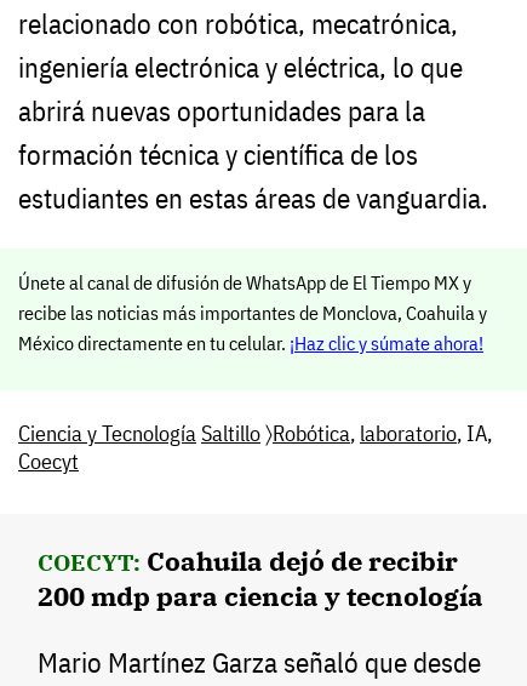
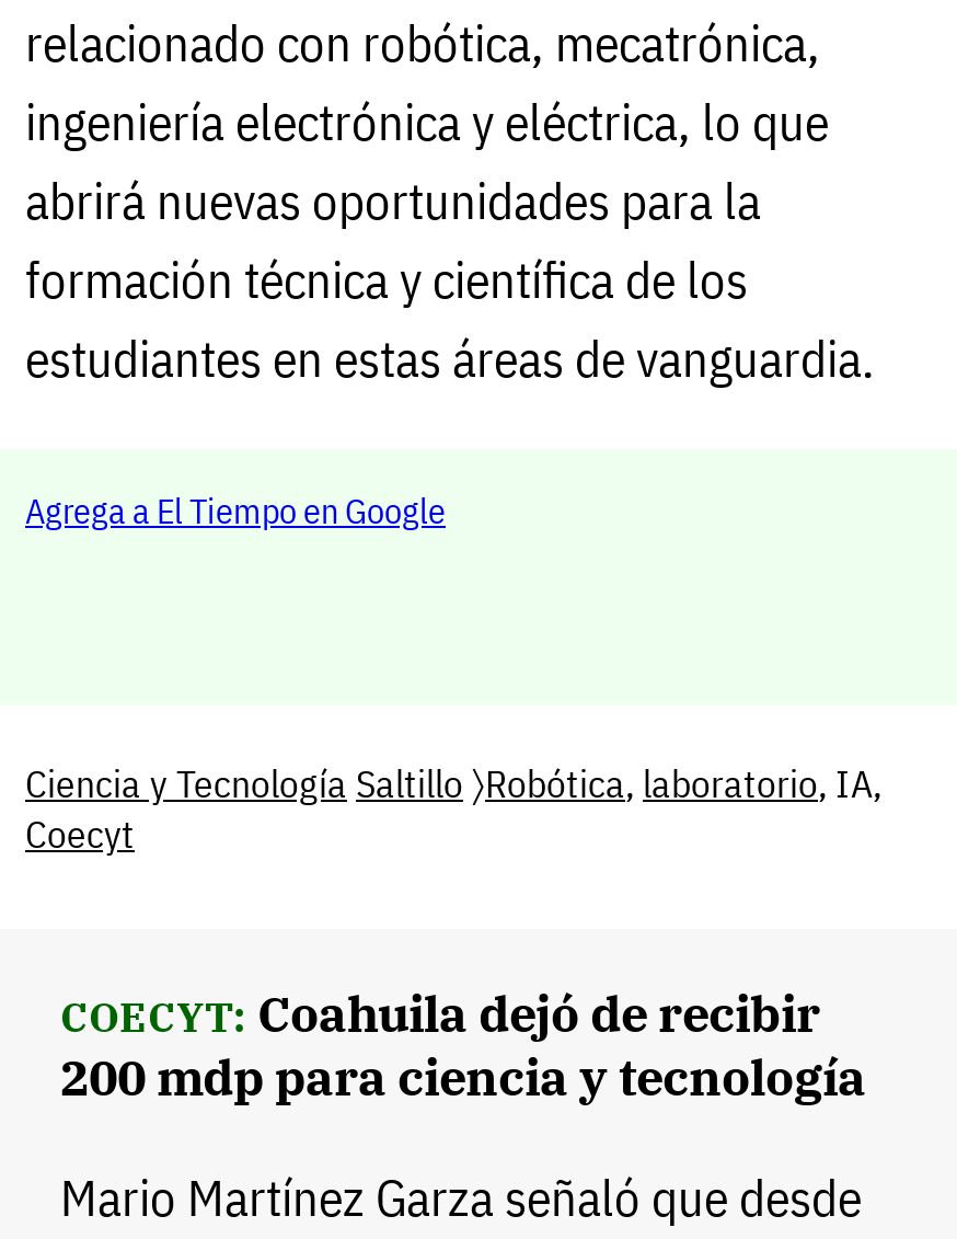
[18,270,487,355] Únete al canal de difusión de WhatsApp de El Tiempo MX y | recibe las noticias más importantes de Monclova, Coahuila y | México directamente en tu celular. ¡Haz clic y súmate ahora! -> [25,489,446,532] Agrega a El Tiempo en Google

